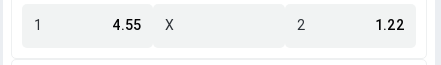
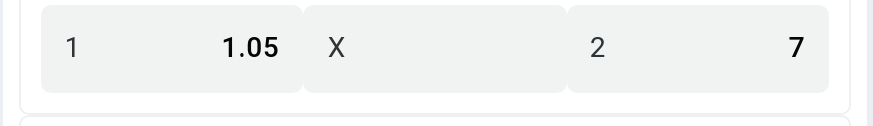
[112,17,175,33] 4.55 X -> [222,31,346,63] 1.05 X
[375,17,404,33] 1.22 -> [788,31,805,63] 7

